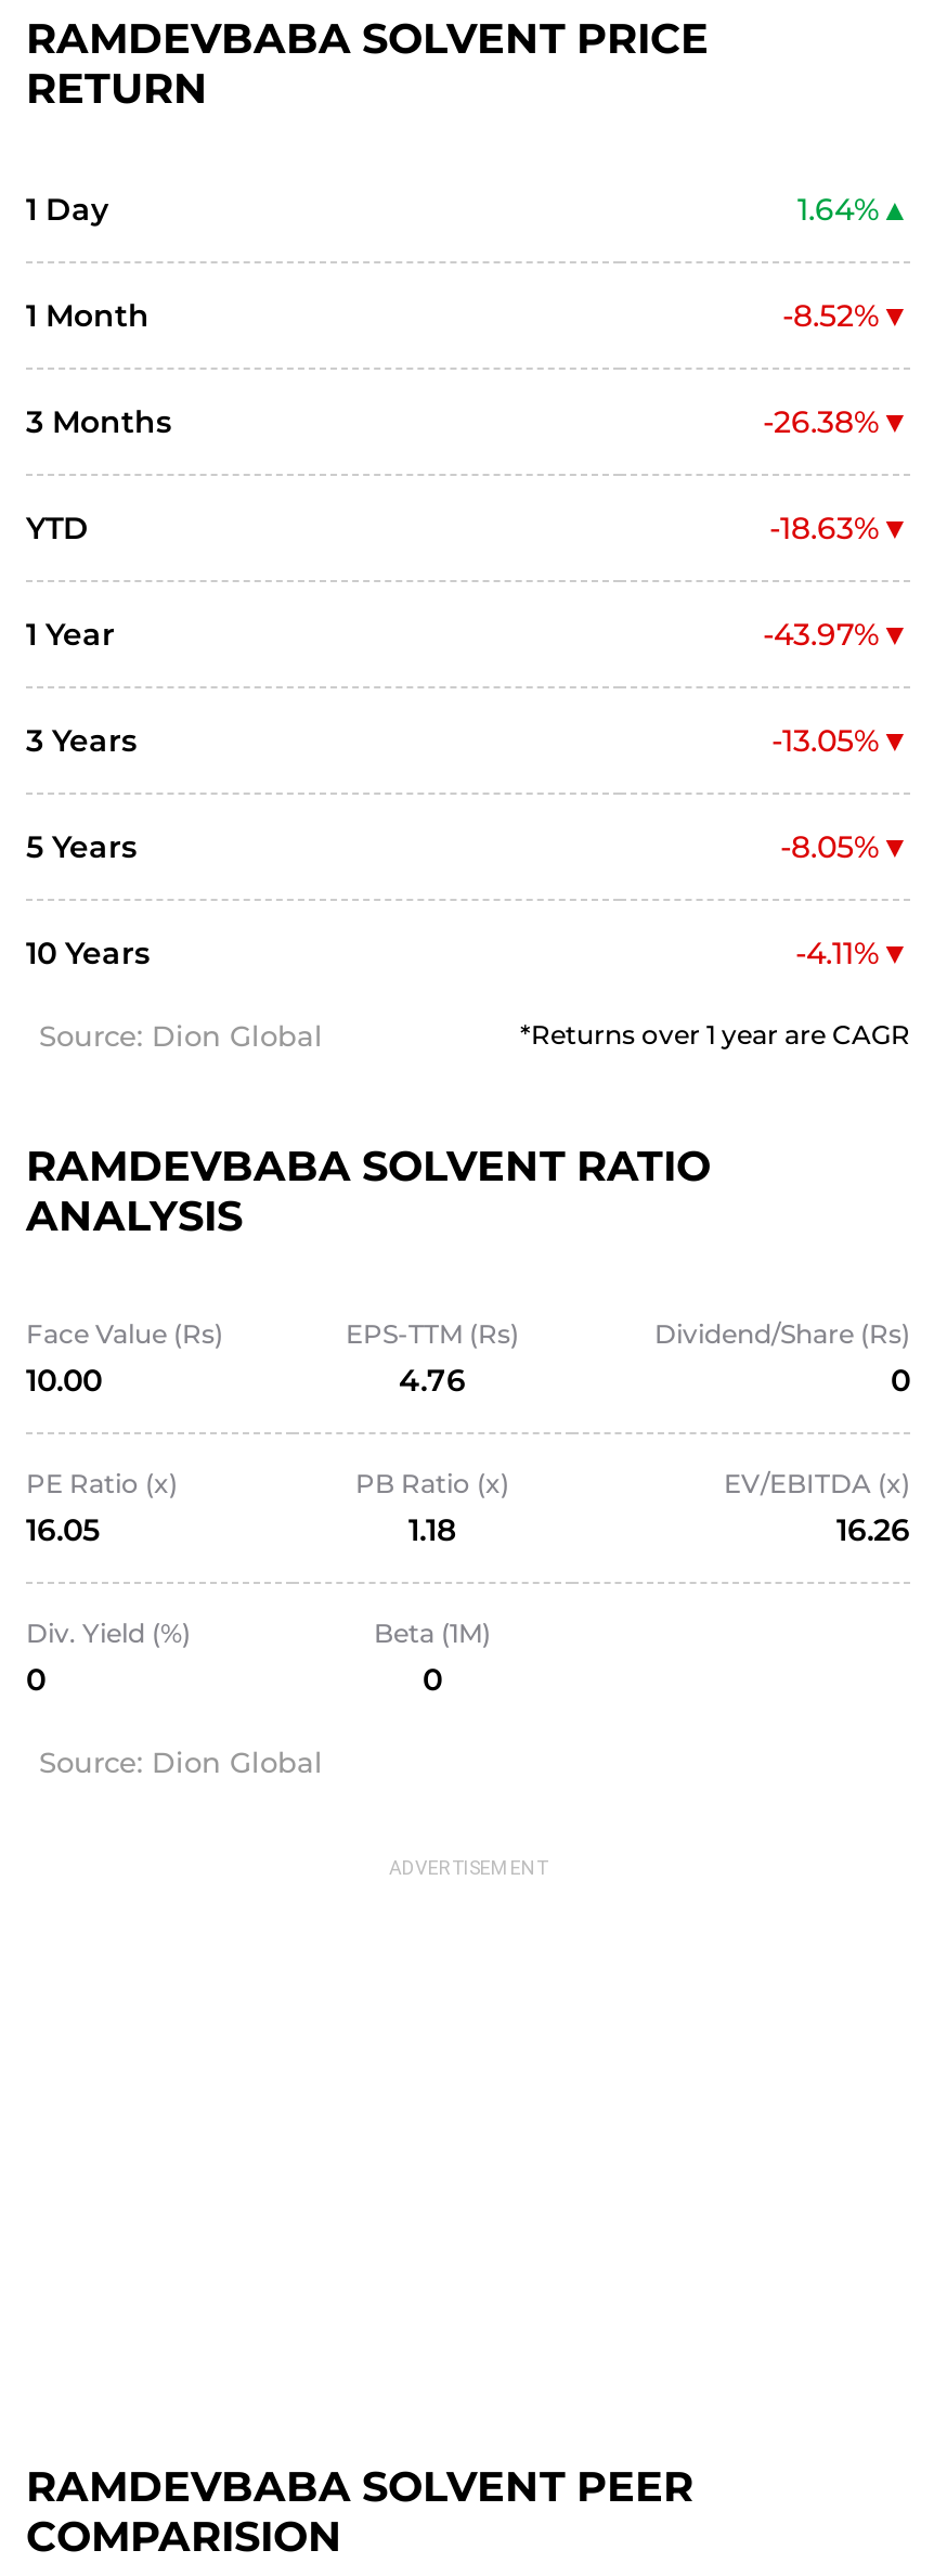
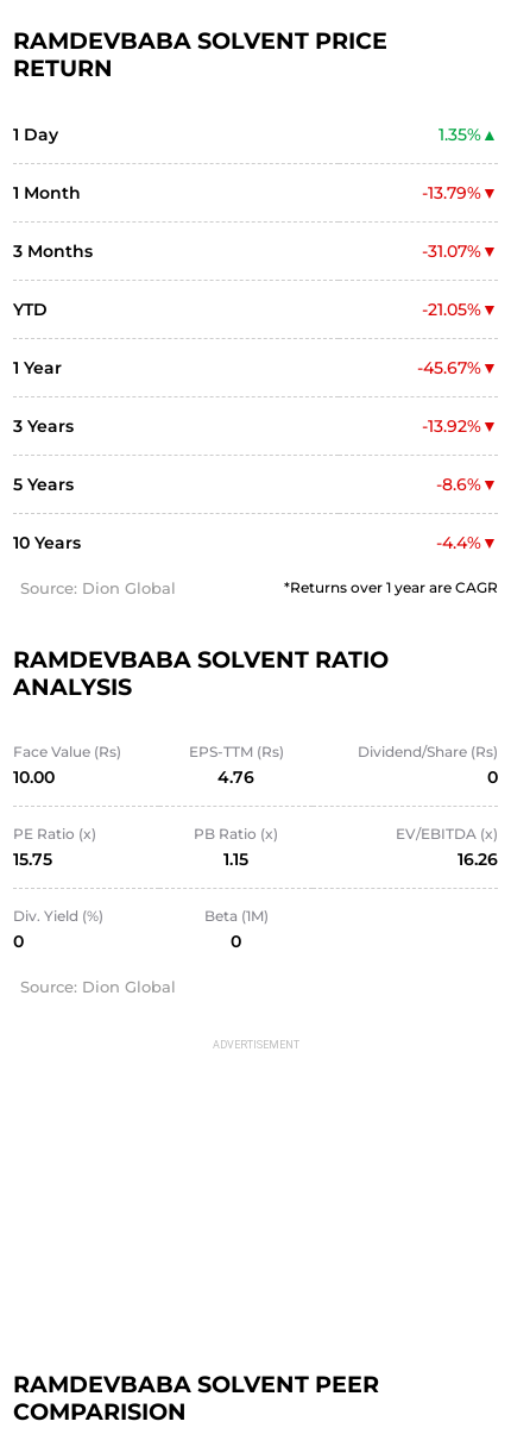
[797,189,880,228] 1.64% -> [439,124,481,145] 1.35%
[782,296,880,335] -8.52% -> [422,182,481,203] -13.79%
[763,402,880,441] -26.38% -> [422,240,481,262] -31.07%
[769,508,880,547] -18.63% -> [422,298,481,320] -21.05%
[763,614,880,653] -43.97% -> [417,357,481,378] -45.67%
[771,721,880,760] -13.05% -> [422,415,481,437] -13.92%
[780,827,880,866] -8.05% -> [436,473,481,495] -8.6%
[795,933,880,972] -4.11% -> [436,532,481,553] -4.4%
[26,1510,100,1549] 16.05 -> [13,848,52,870] 15.75
[408,1510,456,1549] 1.18 -> [223,848,248,870] 1.15

